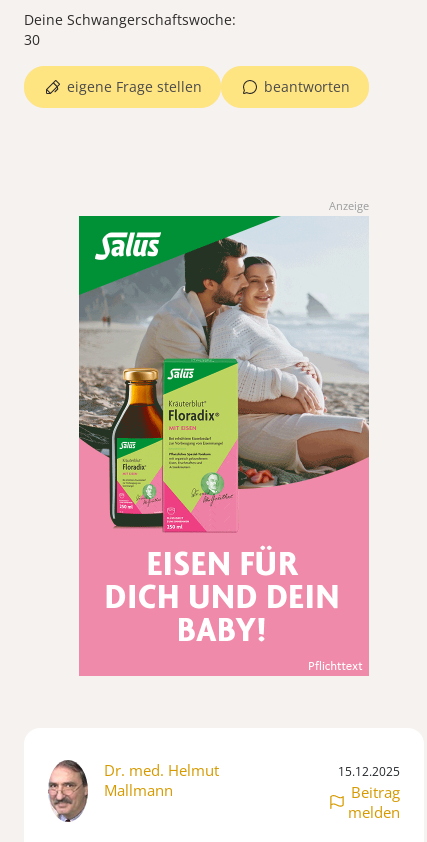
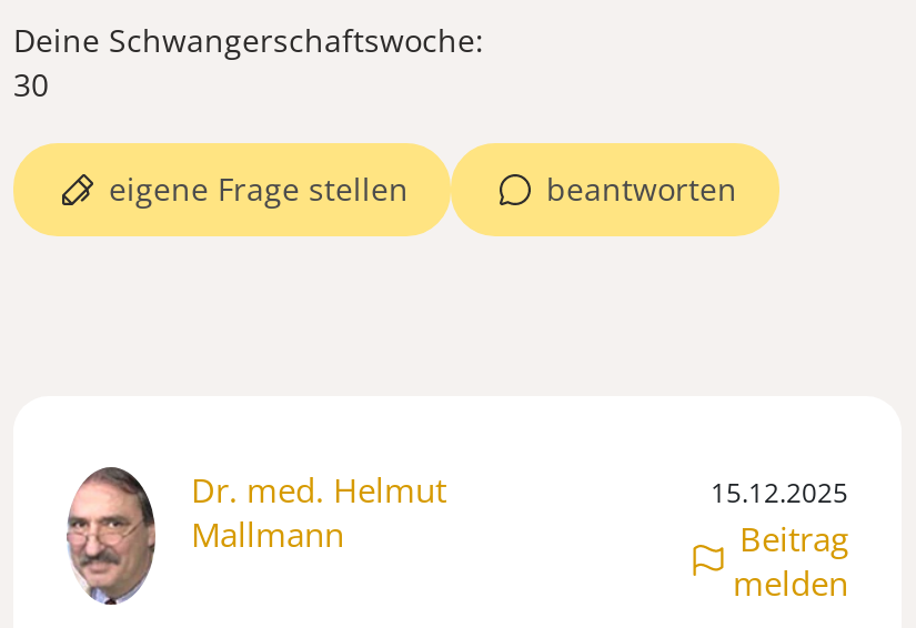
[329,198,369,213] Anzeige -> none
[78,215,370,677] [image] -> none

